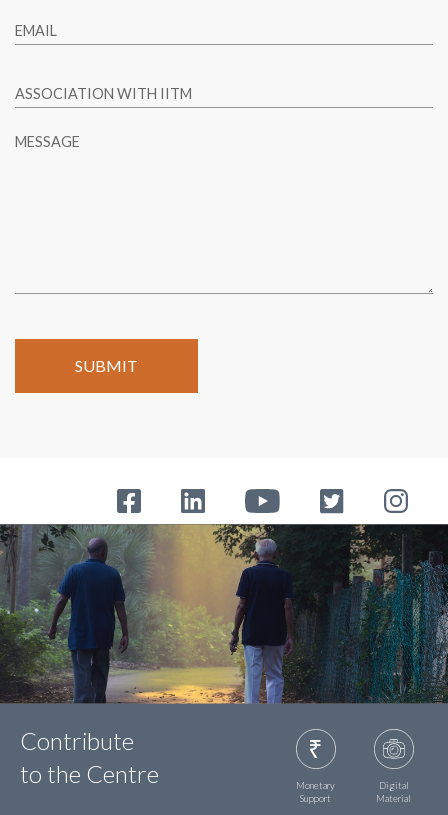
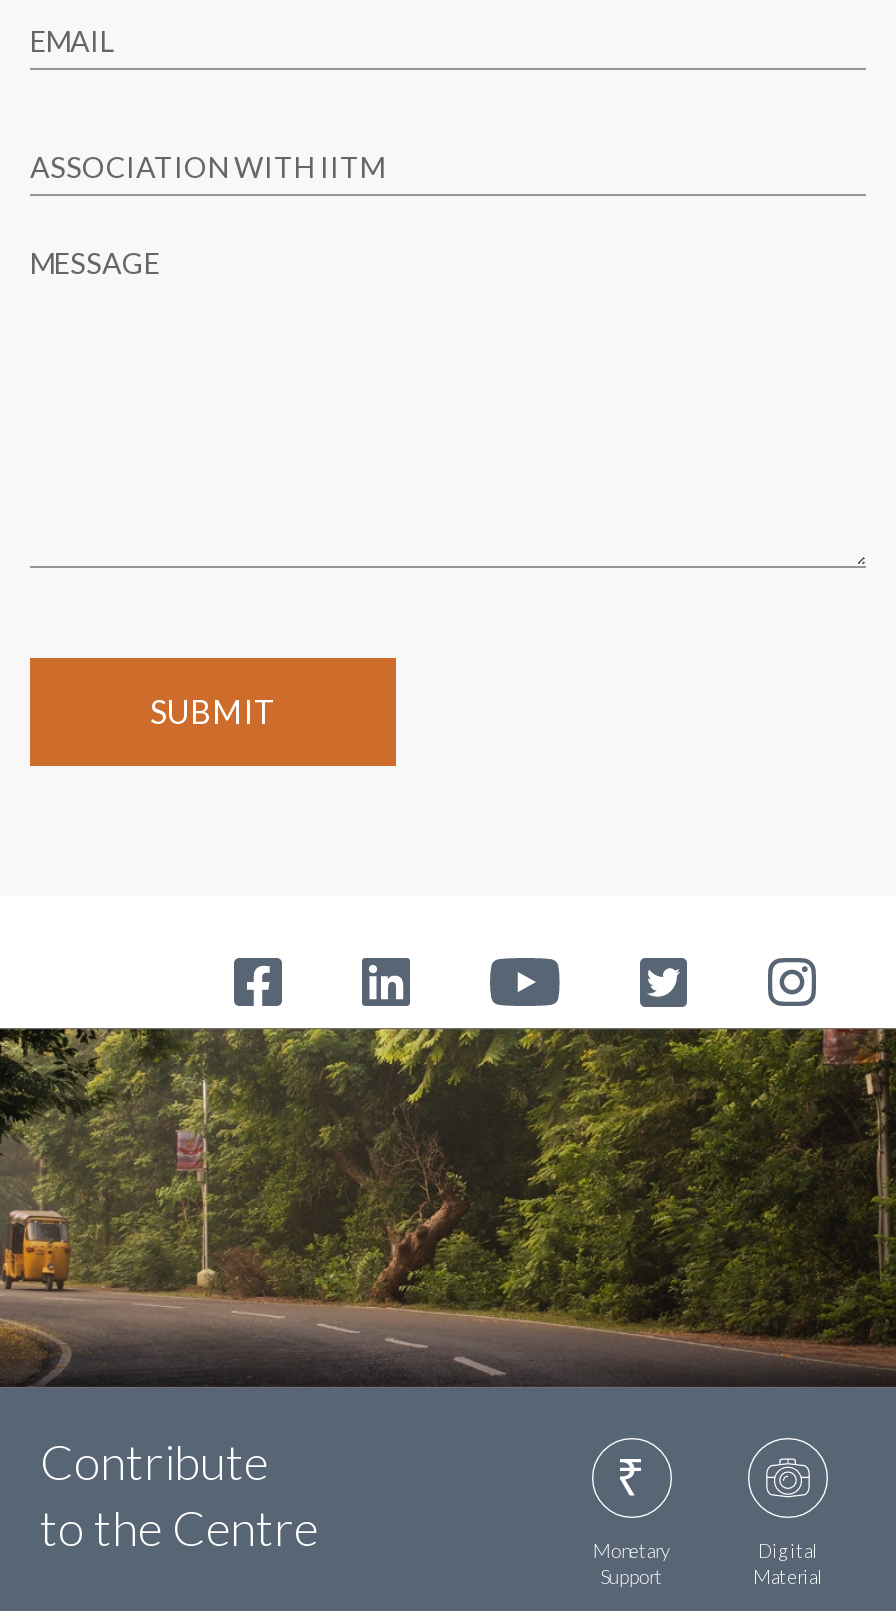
[3,524,445,705] [image] -> [6,1028,890,1388] [image]

